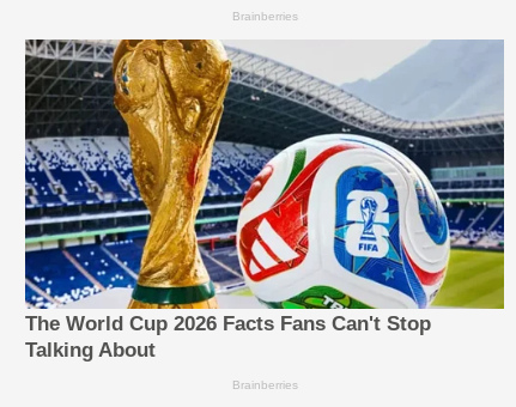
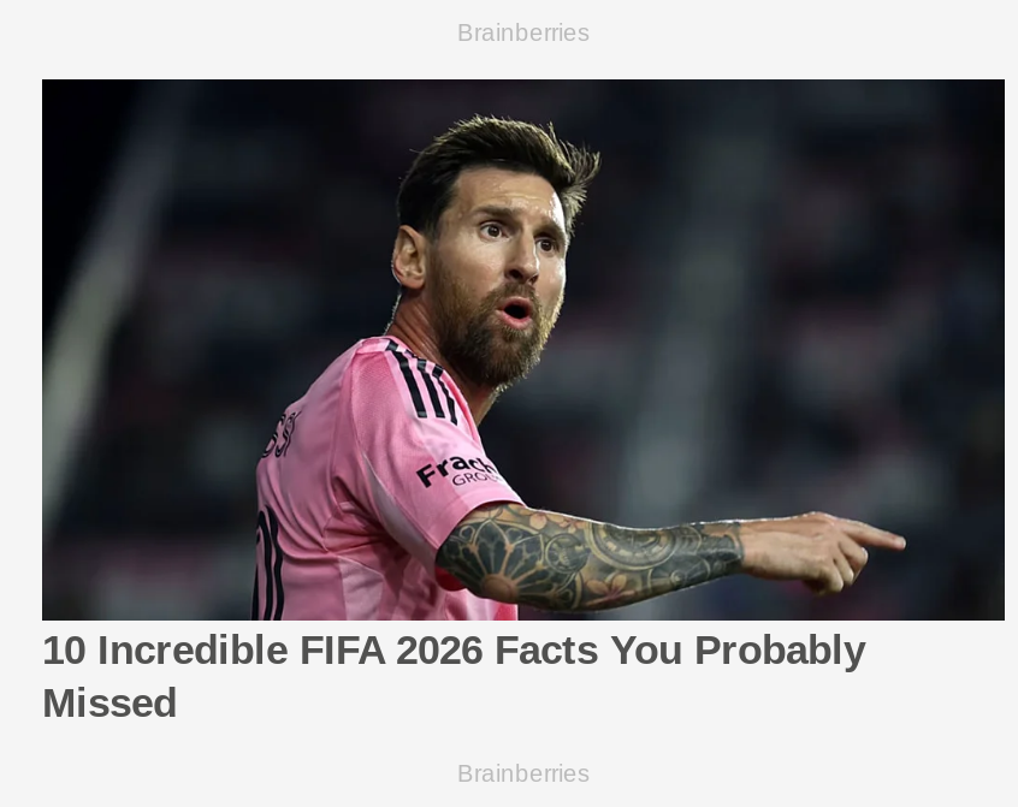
[24,38,505,362] [image] | The World Cup 2026 Facts Fans Can't Stop | Talking About -> [40,76,1007,725] [image] | 10 Incredible FIFA 2026 Facts You Probably | Missed

